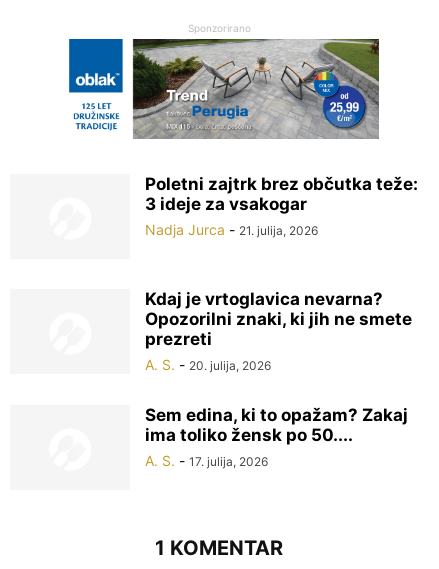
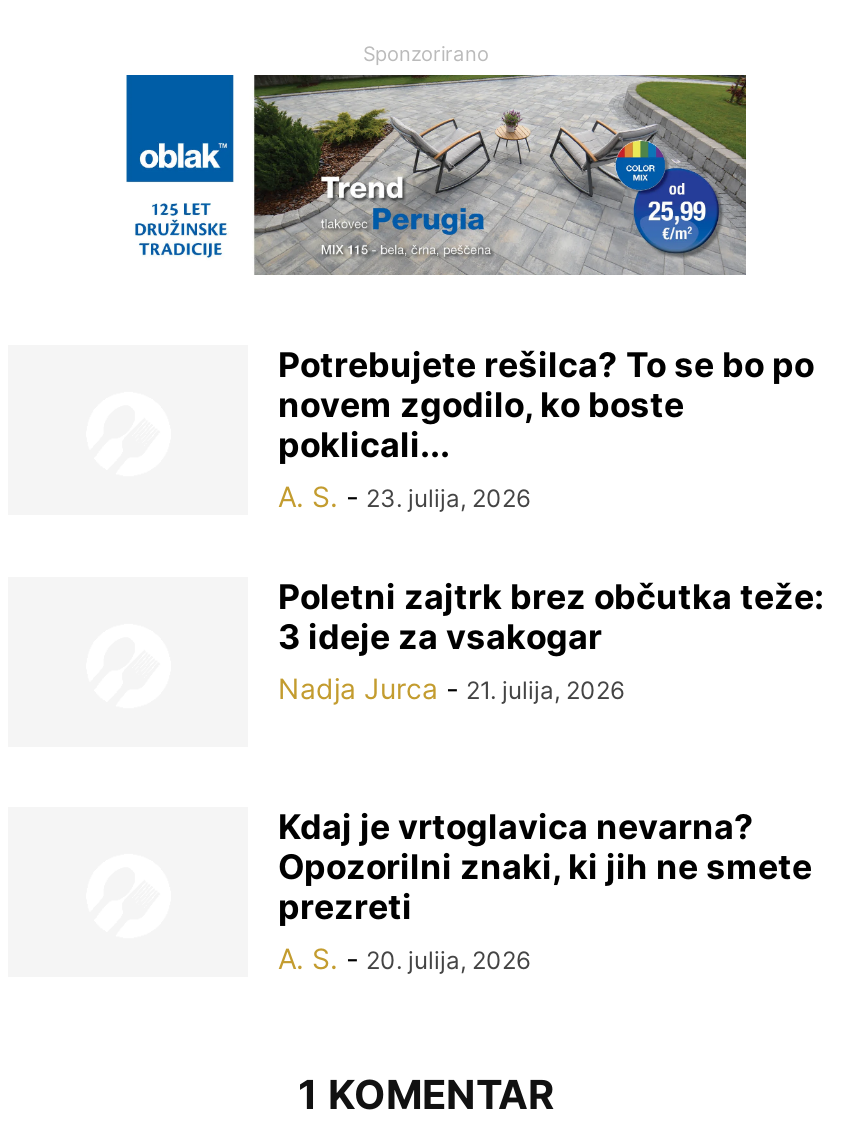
none -> [278,344,814,512] Potrebujete rešilca? To se bo po | novem zgodilo, ko boste | poklicali... | A. S. - 23. julija, 2026
moved [145,173,418,372] -> [278,576,824,974]: Poletni zajtrk brez občutka teže: | 3 ideje za vsakogar | Nadja Jurca - 21. julija, 2026 | Kdaj je vrtoglavica nevarna? | Opozorilni znaki, ki jih ne smete | prezreti | A. S. - 20. julija, 2026
[145,404,408,468] Sem edina, ki to opažam? Zakaj | ima toliko žensk po 50.... | A. S. - 17. julija, 2026 -> none

